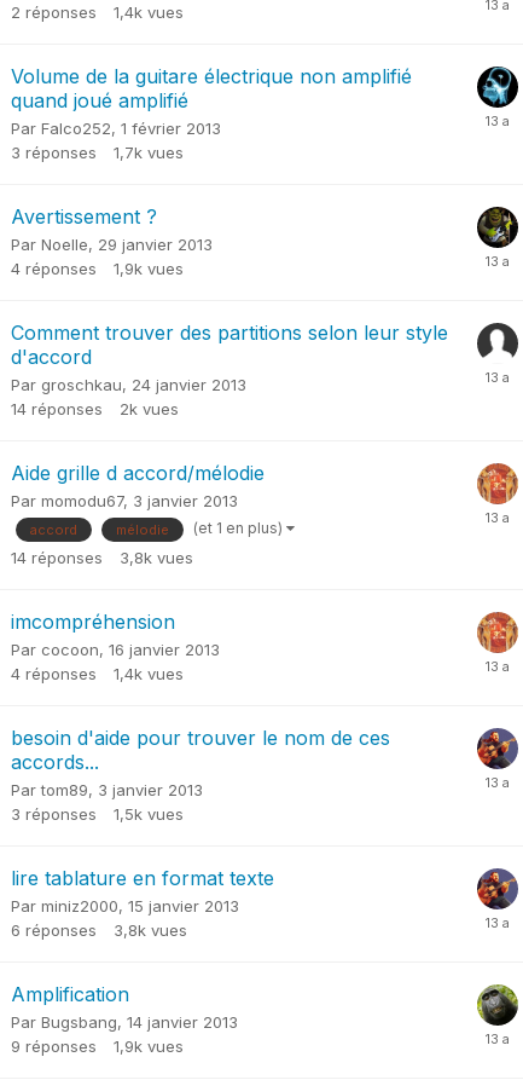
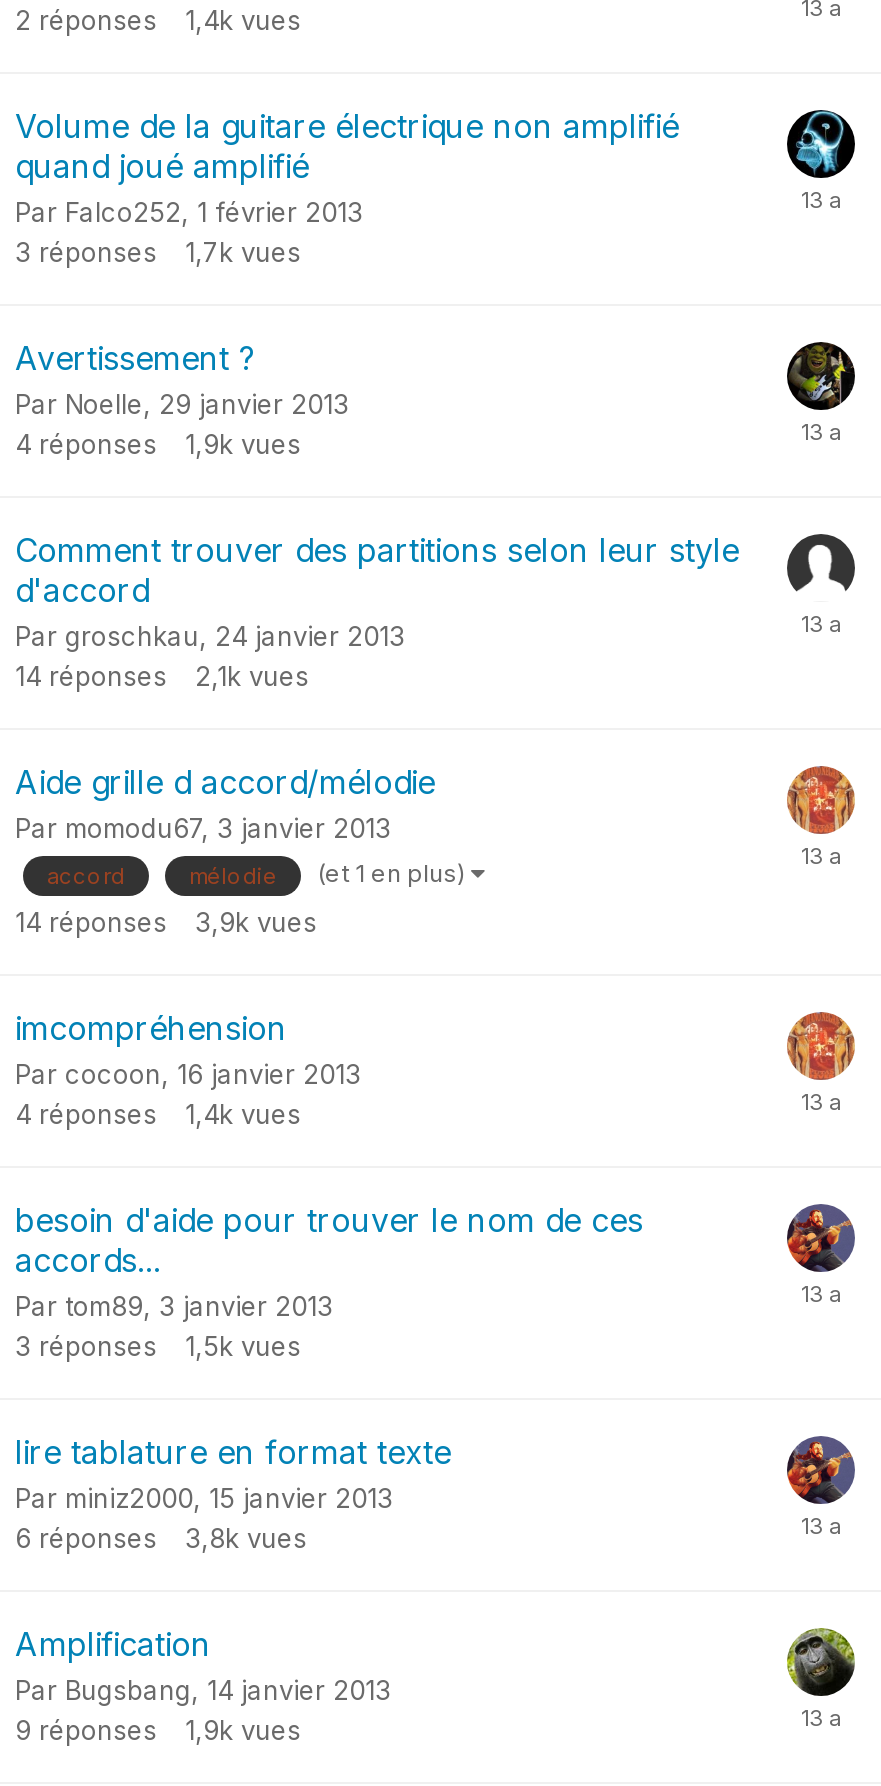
[11,399,179,418] 14 réponses 2k vues -> [15,659,309,691] 14 réponses 2,1k vues
[11,548,193,567] 14 réponses 3,8k vues -> [15,906,317,938] 14 réponses 3,9k vues

